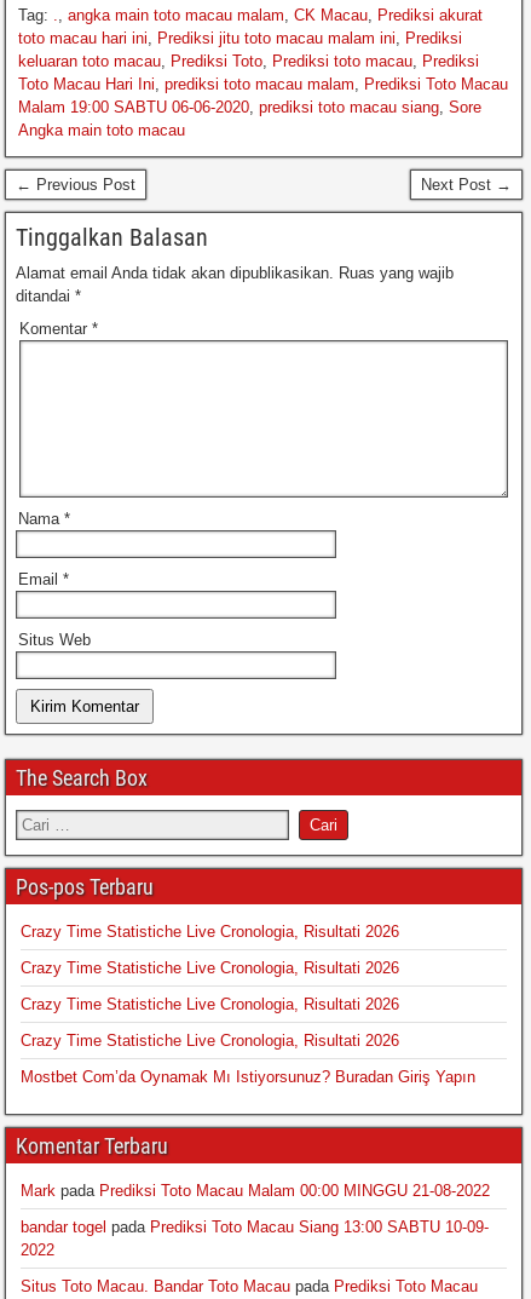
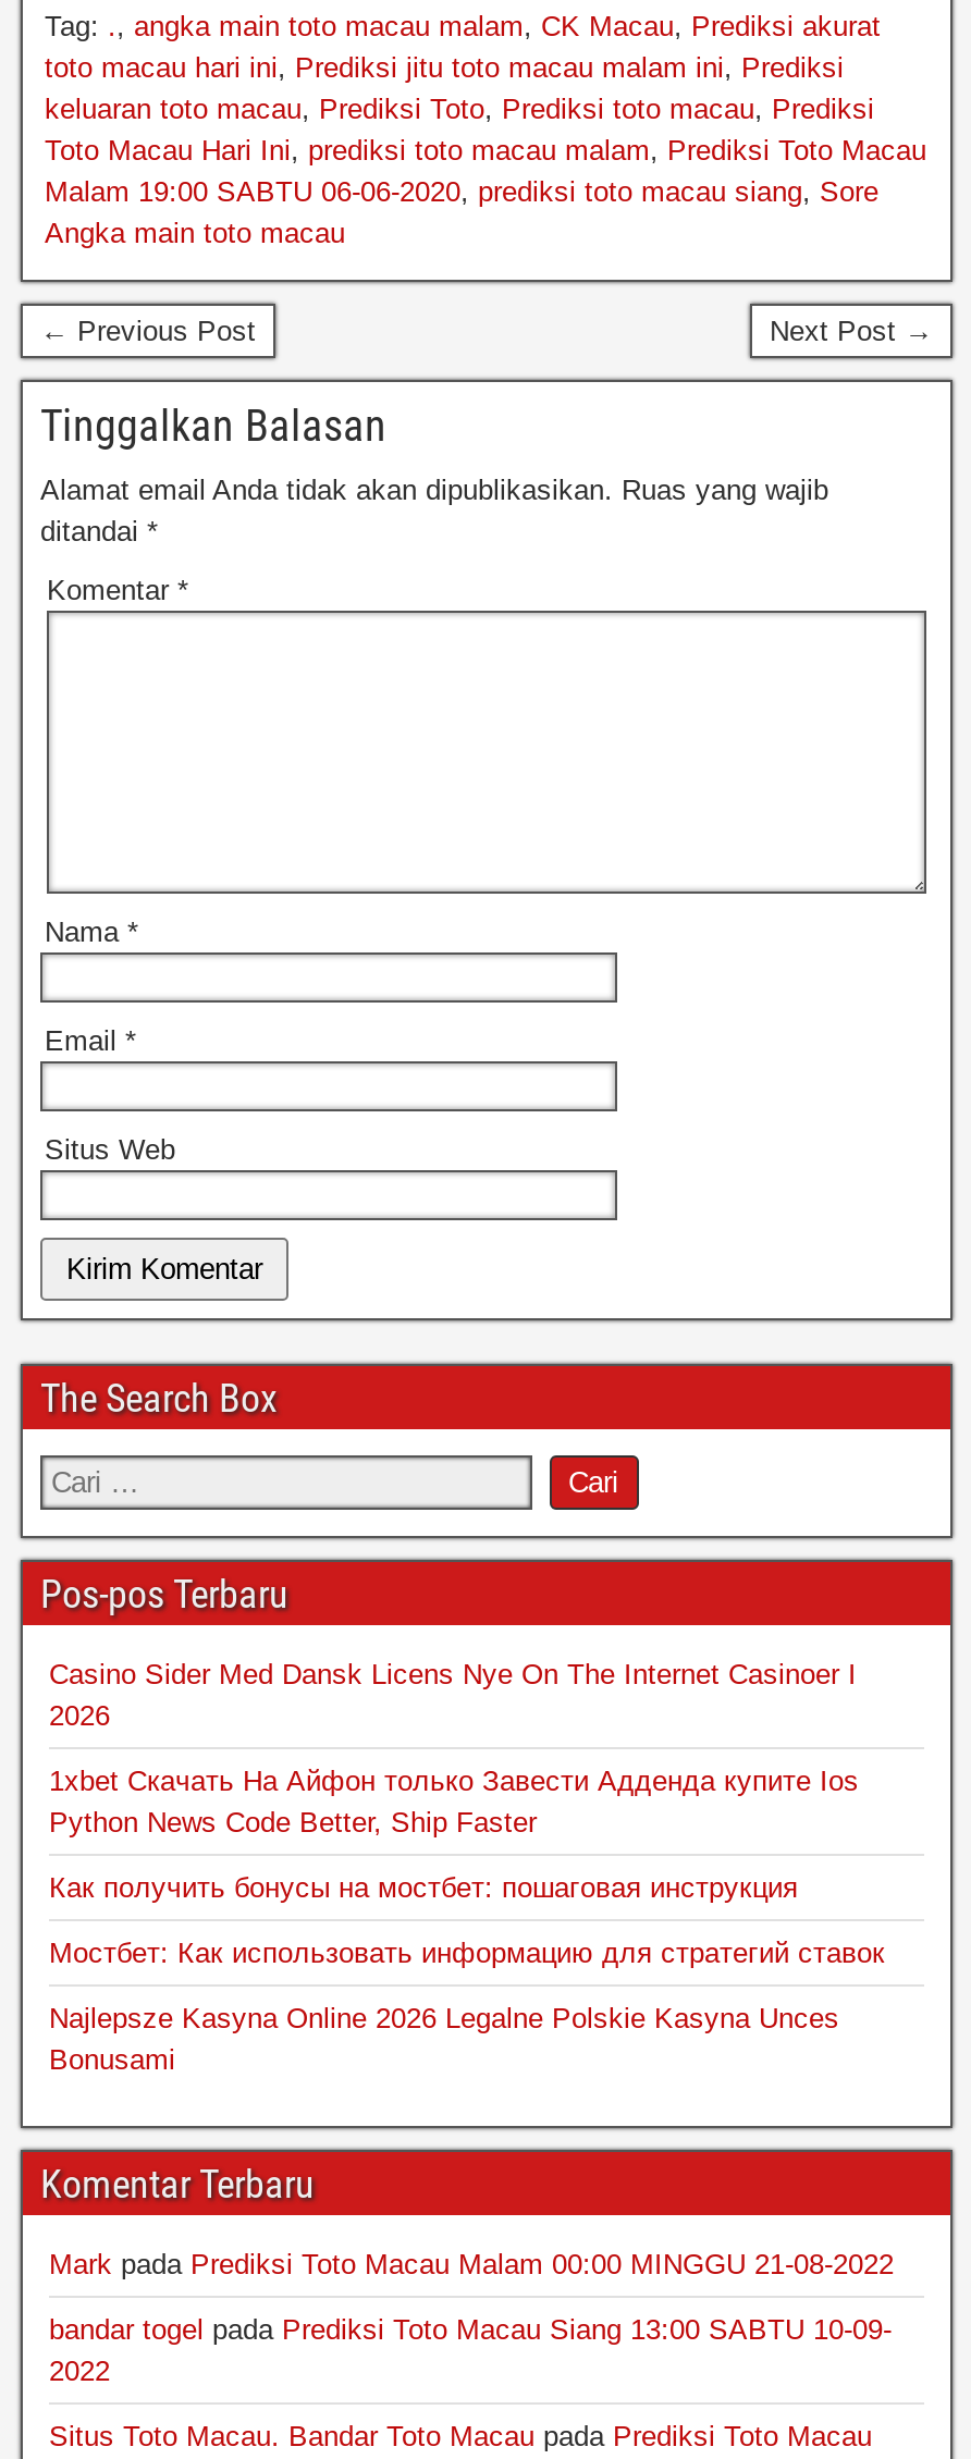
[21,922,399,941] Crazy Time Statistiche Live Cronologia, Risultati 2026 -> [49,1658,857,1732] Casino Sider Med Dansk Licens Nye On The Internet Casinoer I | 2026
[21,959,399,977] Crazy Time Statistiche Live Cronologia, Risultati 2026 -> [49,1765,859,1839] 1xbet Скачать На Айфон только Завести Адденда купите Ios | Python News Code Better, Ship Faster
[21,995,399,1013] Crazy Time Statistiche Live Cronologia, Risultati 2026 -> [49,1871,798,1904] Как получить бонусы на мостбет: пошаговая инструкция
[21,1031,399,1050] Crazy Time Statistiche Live Cronologia, Risultati 2026 -> [49,1937,885,1969] Мостбет: Как использовать информацию для стратегий ставок
[21,1068,475,1086] Mostbet Com’da Oynamak Mı Istiyorsunuz? Buradan Giriş Yapın -> [49,2002,839,2076] Najlepsze Kasyna Online 2026 Legalne Polskie Kasyna Unces | Bonusami

